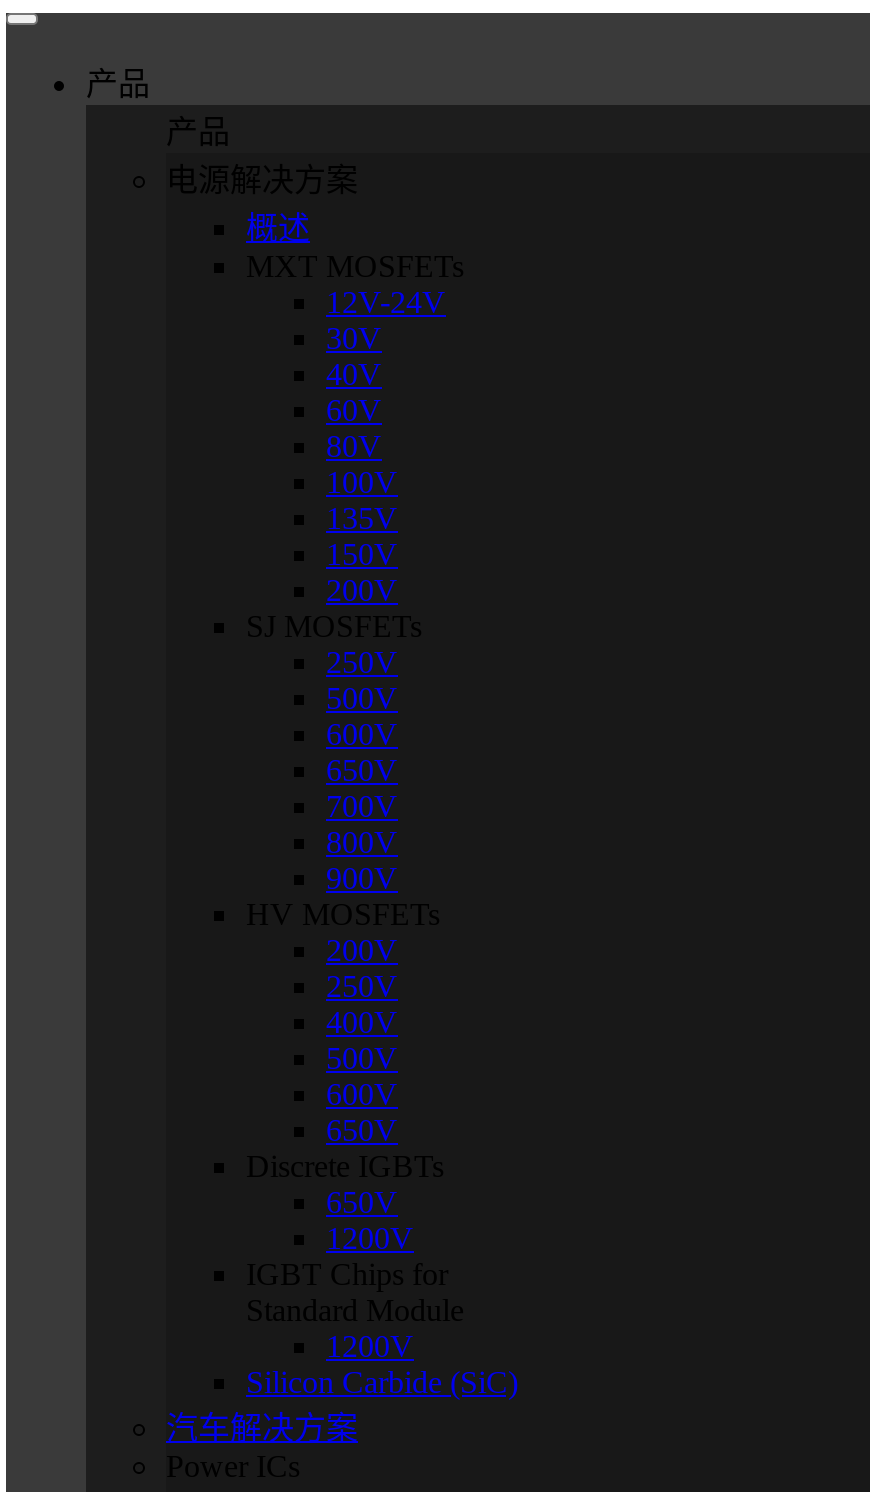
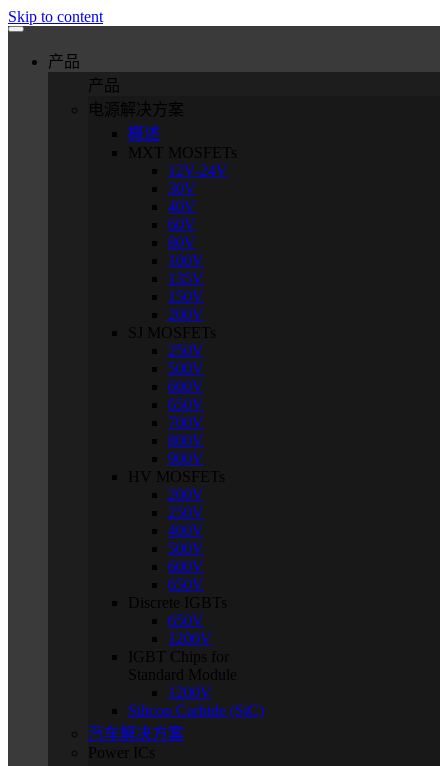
none -> [8,8,103,25] Skip to content

